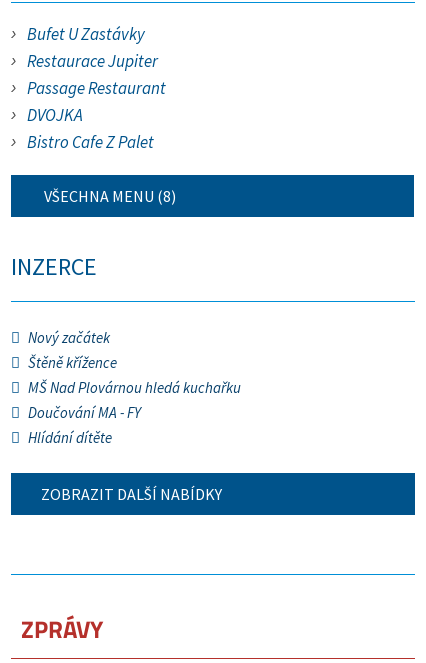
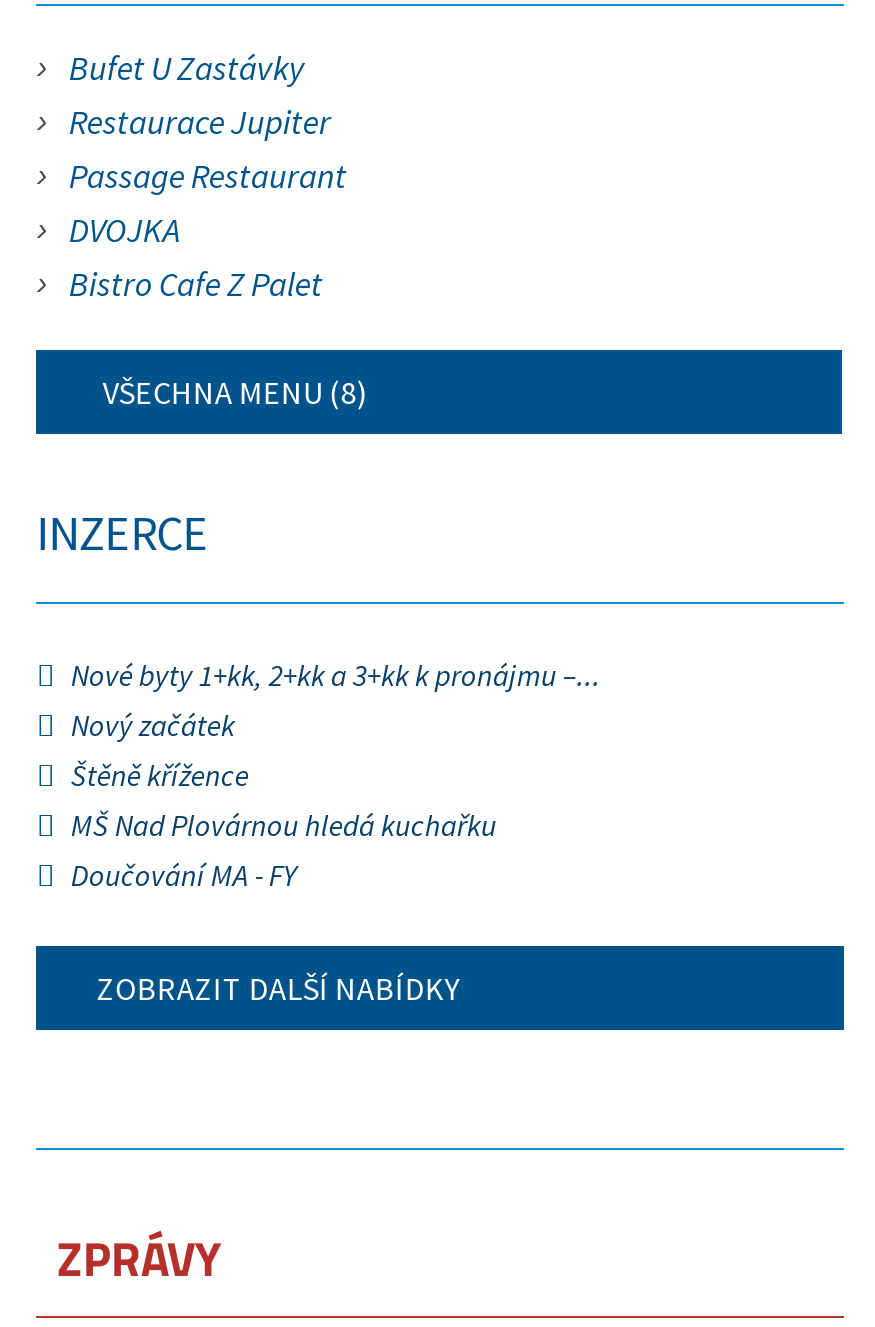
none -> [71,656,601,694] Nové byty 1+kk, 2+kk a 3+kk k pronájmu –...
moved [28,328,241,422] -> [71,706,497,894]: Nový začátek | Štěně křížence | MŠ Nad Plovárnou hledá kuchařku | Doučování MA - FY
[28,428,112,447] Hlídání dítěte -> none

